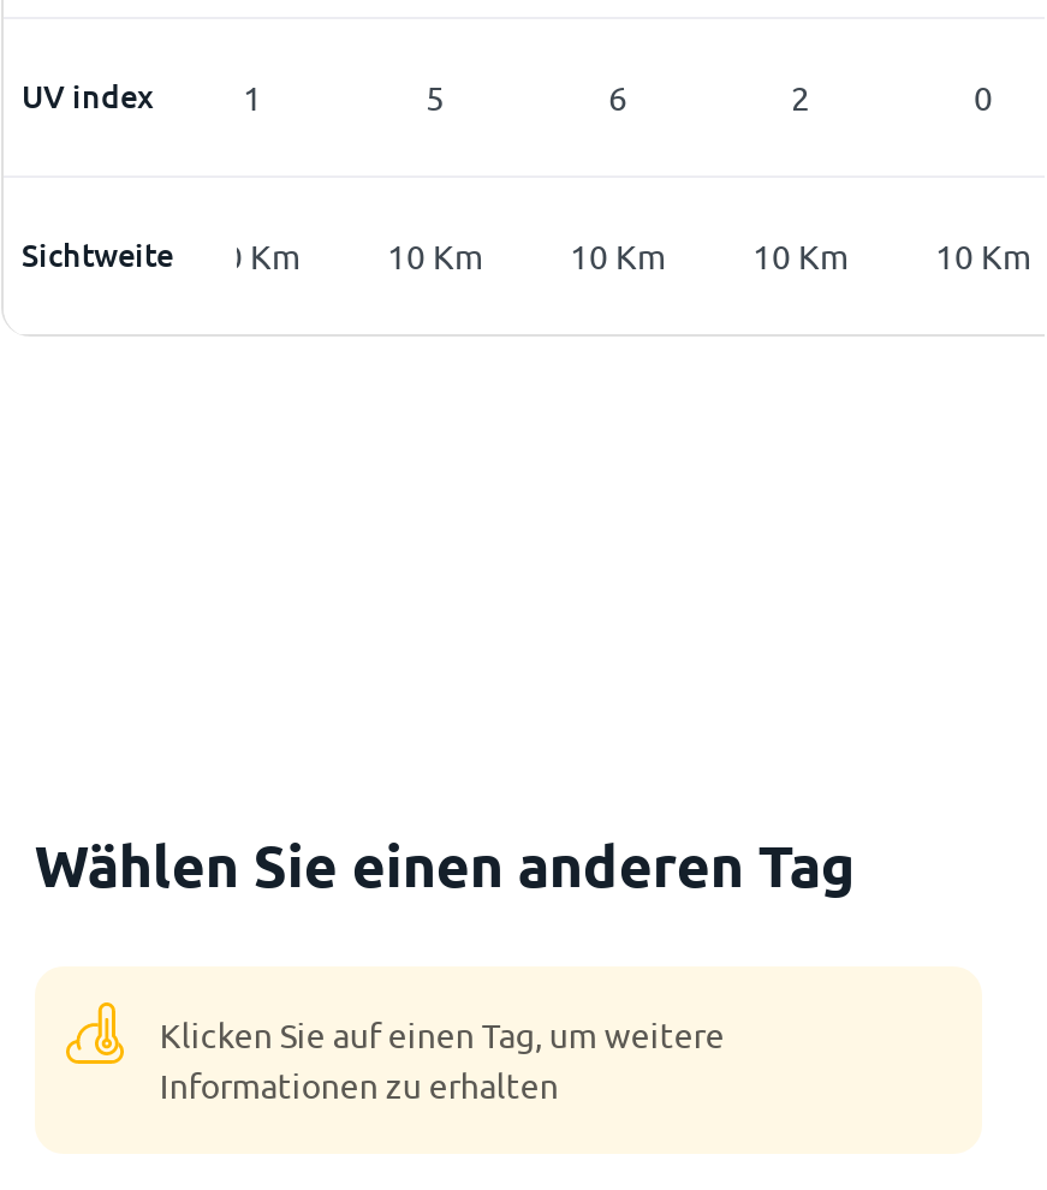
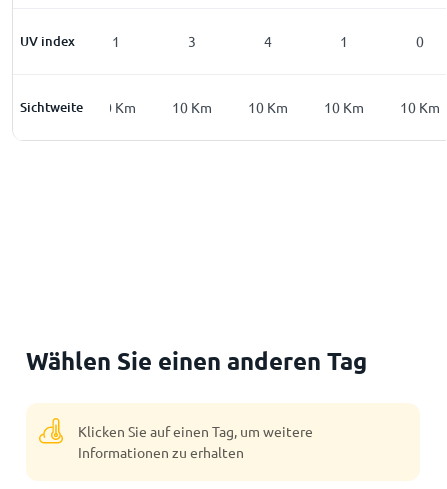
[425,75,445,118] 5 -> [188,32,196,50] 3
[608,75,627,118] 6 -> [264,32,272,50] 4
[791,75,810,118] 2 -> [340,32,348,50] 1

